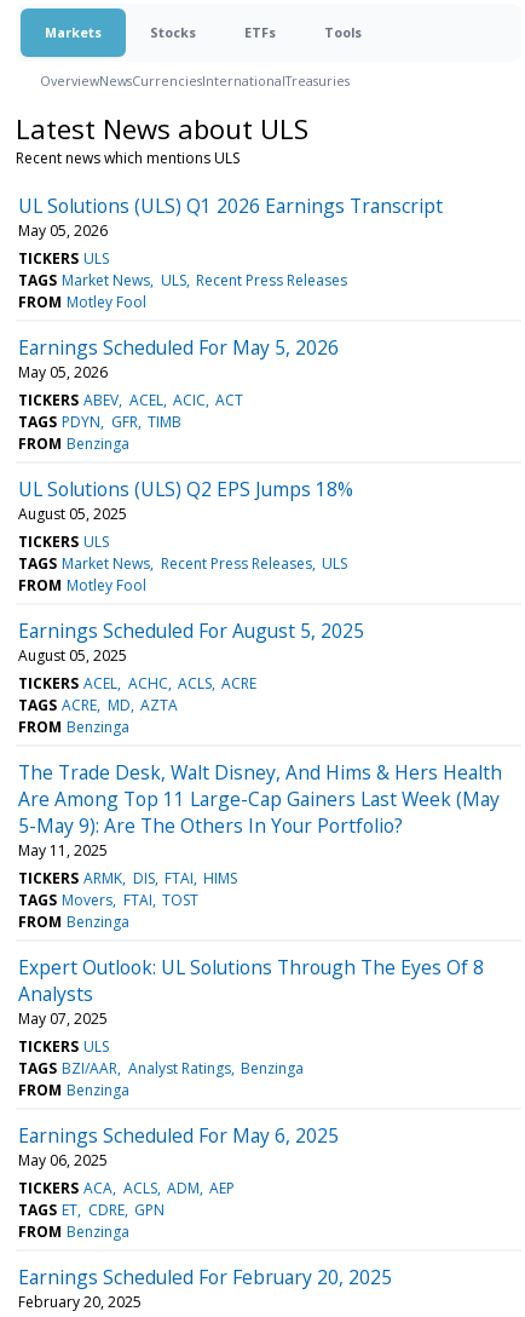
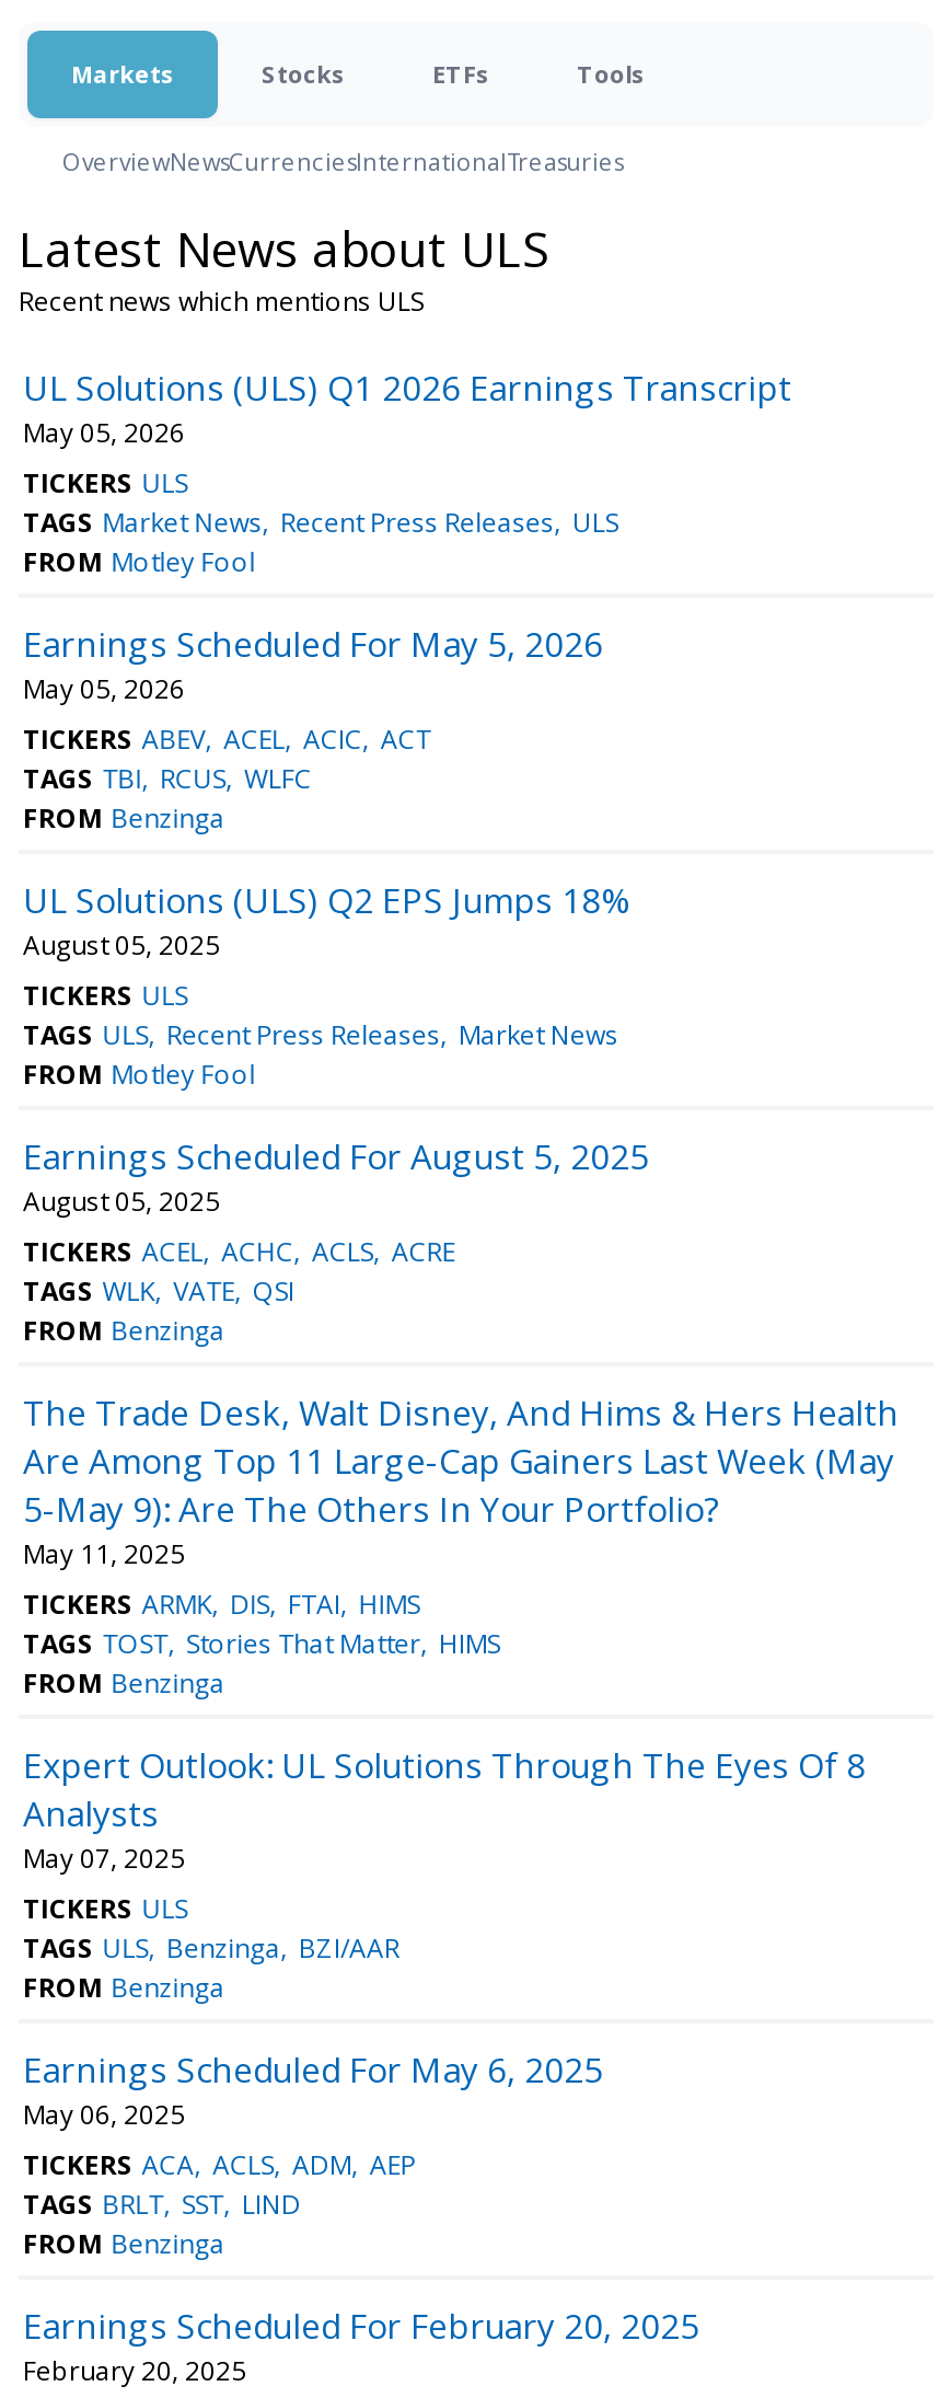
[18,270,347,290] TAGS Market News ULS Recent Press Releases -> none
[18,411,181,432] TAGS PDYN GFR TIMB -> [23,759,312,797] TAGS TBI RCUS WLFC
moved [18,553,347,574] -> [23,503,618,540]: TAGS Market News Recent Press Releases ULS
none -> [23,1016,618,1053] TAGS ULS Recent Press Releases Market News
[18,695,178,715] TAGS ACRE MD AZTA -> [23,1272,294,1309] TAGS WLK VATE QSI
[18,889,198,910] TAGS Movers FTAI TOST -> [23,1625,500,1662] TAGS TOST Stories That Matter HIMS
[18,1058,304,1078] TAGS BZI/AAR Analyst Ratings Benzinga -> [23,1929,399,1966] TAGS ULS Benzinga BZI/AAR
[18,1199,164,1220] TAGS ET CDRE GPN -> [23,2185,301,2222] TAGS BRLT SST LIND

